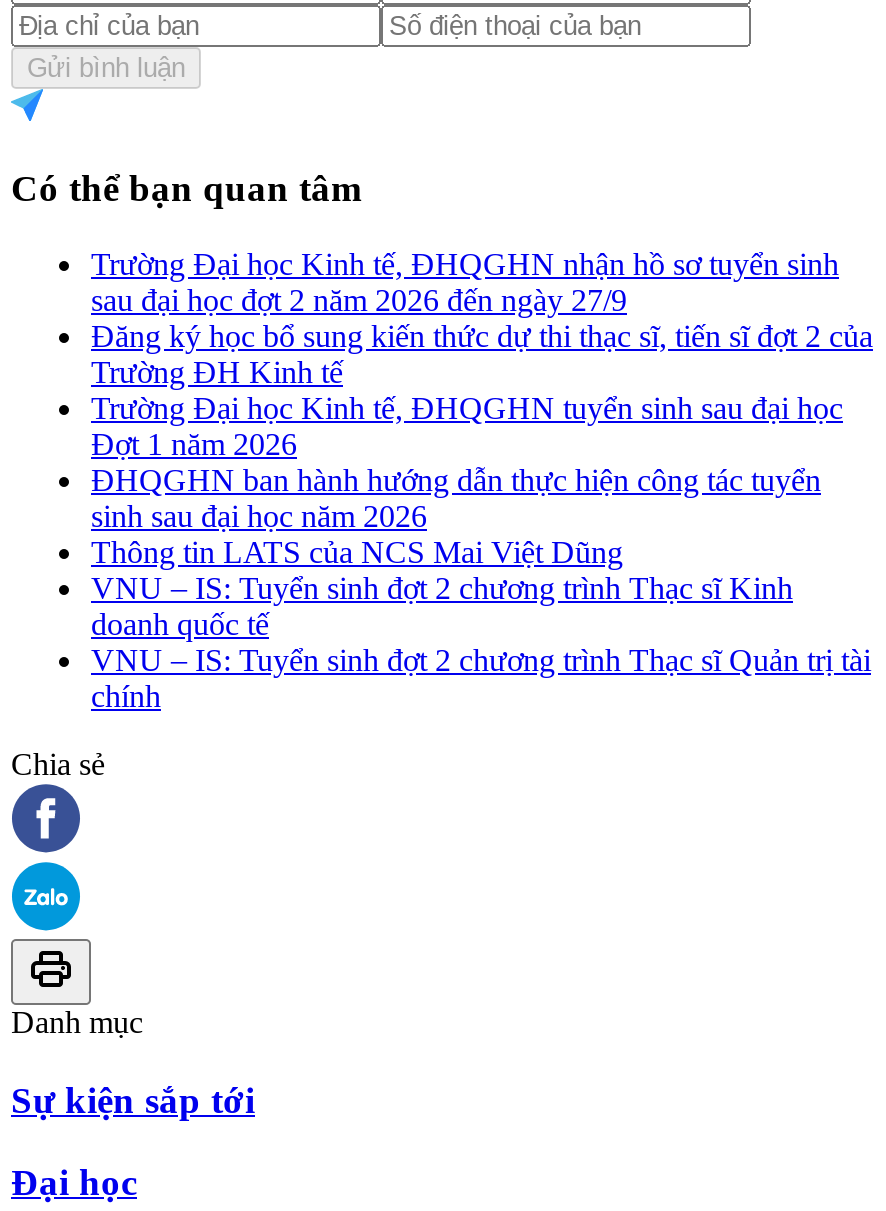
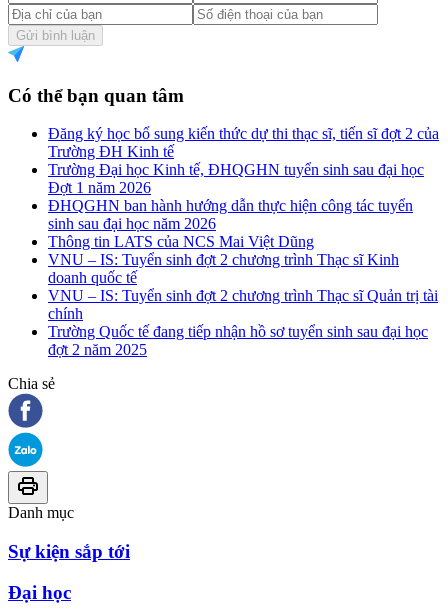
[91,248,839,318] Trường Đại học Kinh tế, ĐHQGHN nhận hồ sơ tuyển sinh | sau đại học đợt 2 năm 2026 đến ngày 27/9 -> none
moved [91,320,873,714] -> [48,125,439,322]: Đăng ký học bổ sung kiến thức dự thi thạc sĩ, tiến sĩ đợt 2 của | Trường ĐH Kinh tế | Trường Đại học Kinh tế, ĐHQGHN tuyển sinh sau đại học | ... | VNU – IS: Tuyển sinh đợt 2 chương trình Thạc sĩ Quản trị tài | chính
none -> [48,323,428,358] Trường Quốc tế đang tiếp nhận hồ sơ tuyển sinh sau đại học | đợt 2 năm 2025

